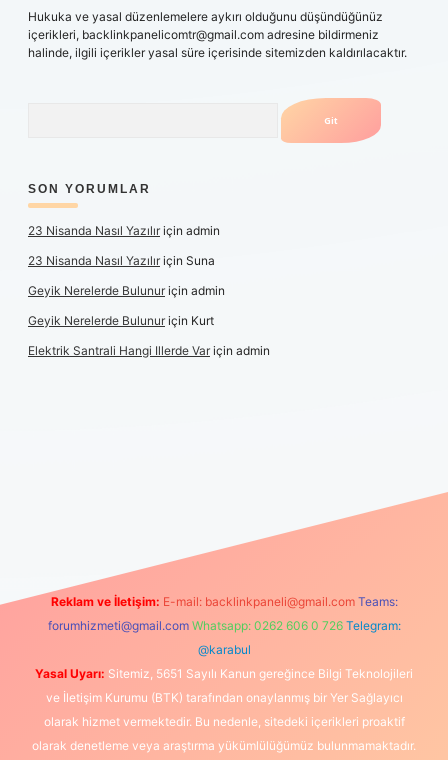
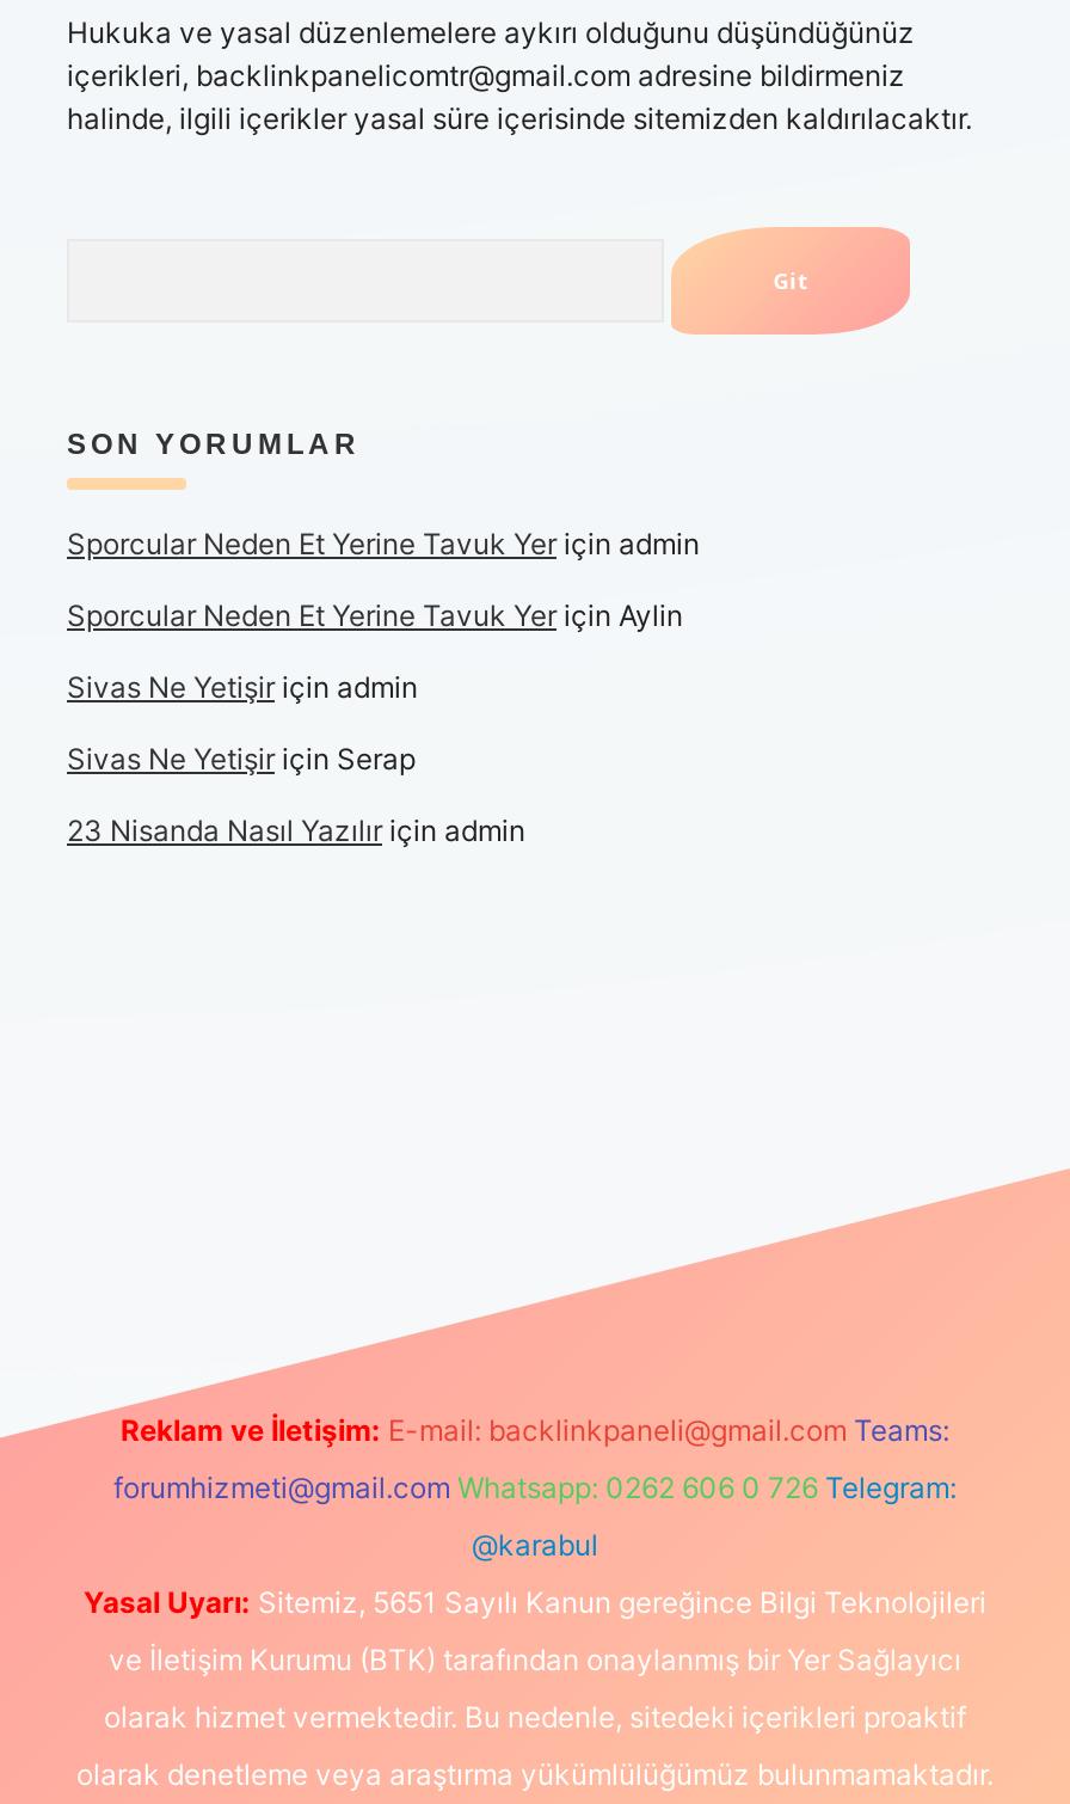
none -> [67,526,700,777] Sporcular Neden Et Yerine Tavuk Yer için admin | Sporcular Neden Et Yerine Tavuk Yer için Aylin | Sivas Ne Yetişir için admin | Sivas Ne Yetişir için Serap
moved [28,223,220,238] -> [67,812,525,848]: 23 Nisanda Nasıl Yazılır için admin
[28,253,270,358] 23 Nisanda Nasıl Yazılır için Suna | Geyik Nerelerde Bulunur için admin | Geyik Nerelerde Bulunur için Kurt | Elektrik Santrali Hangi Illerde Var için admin -> none

